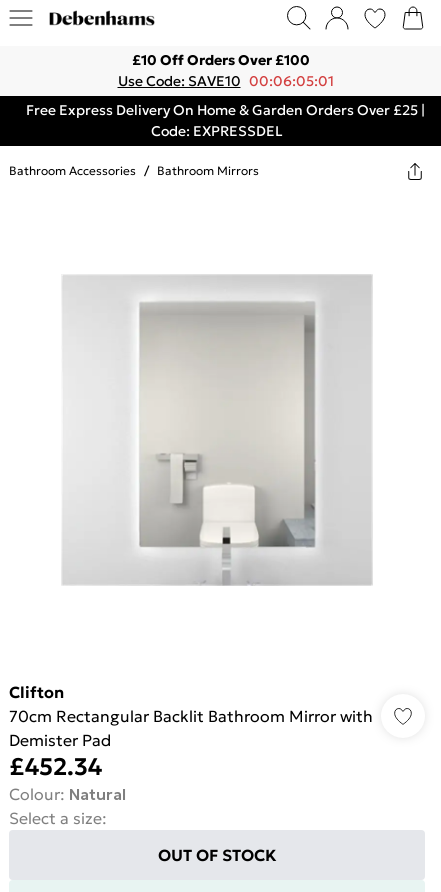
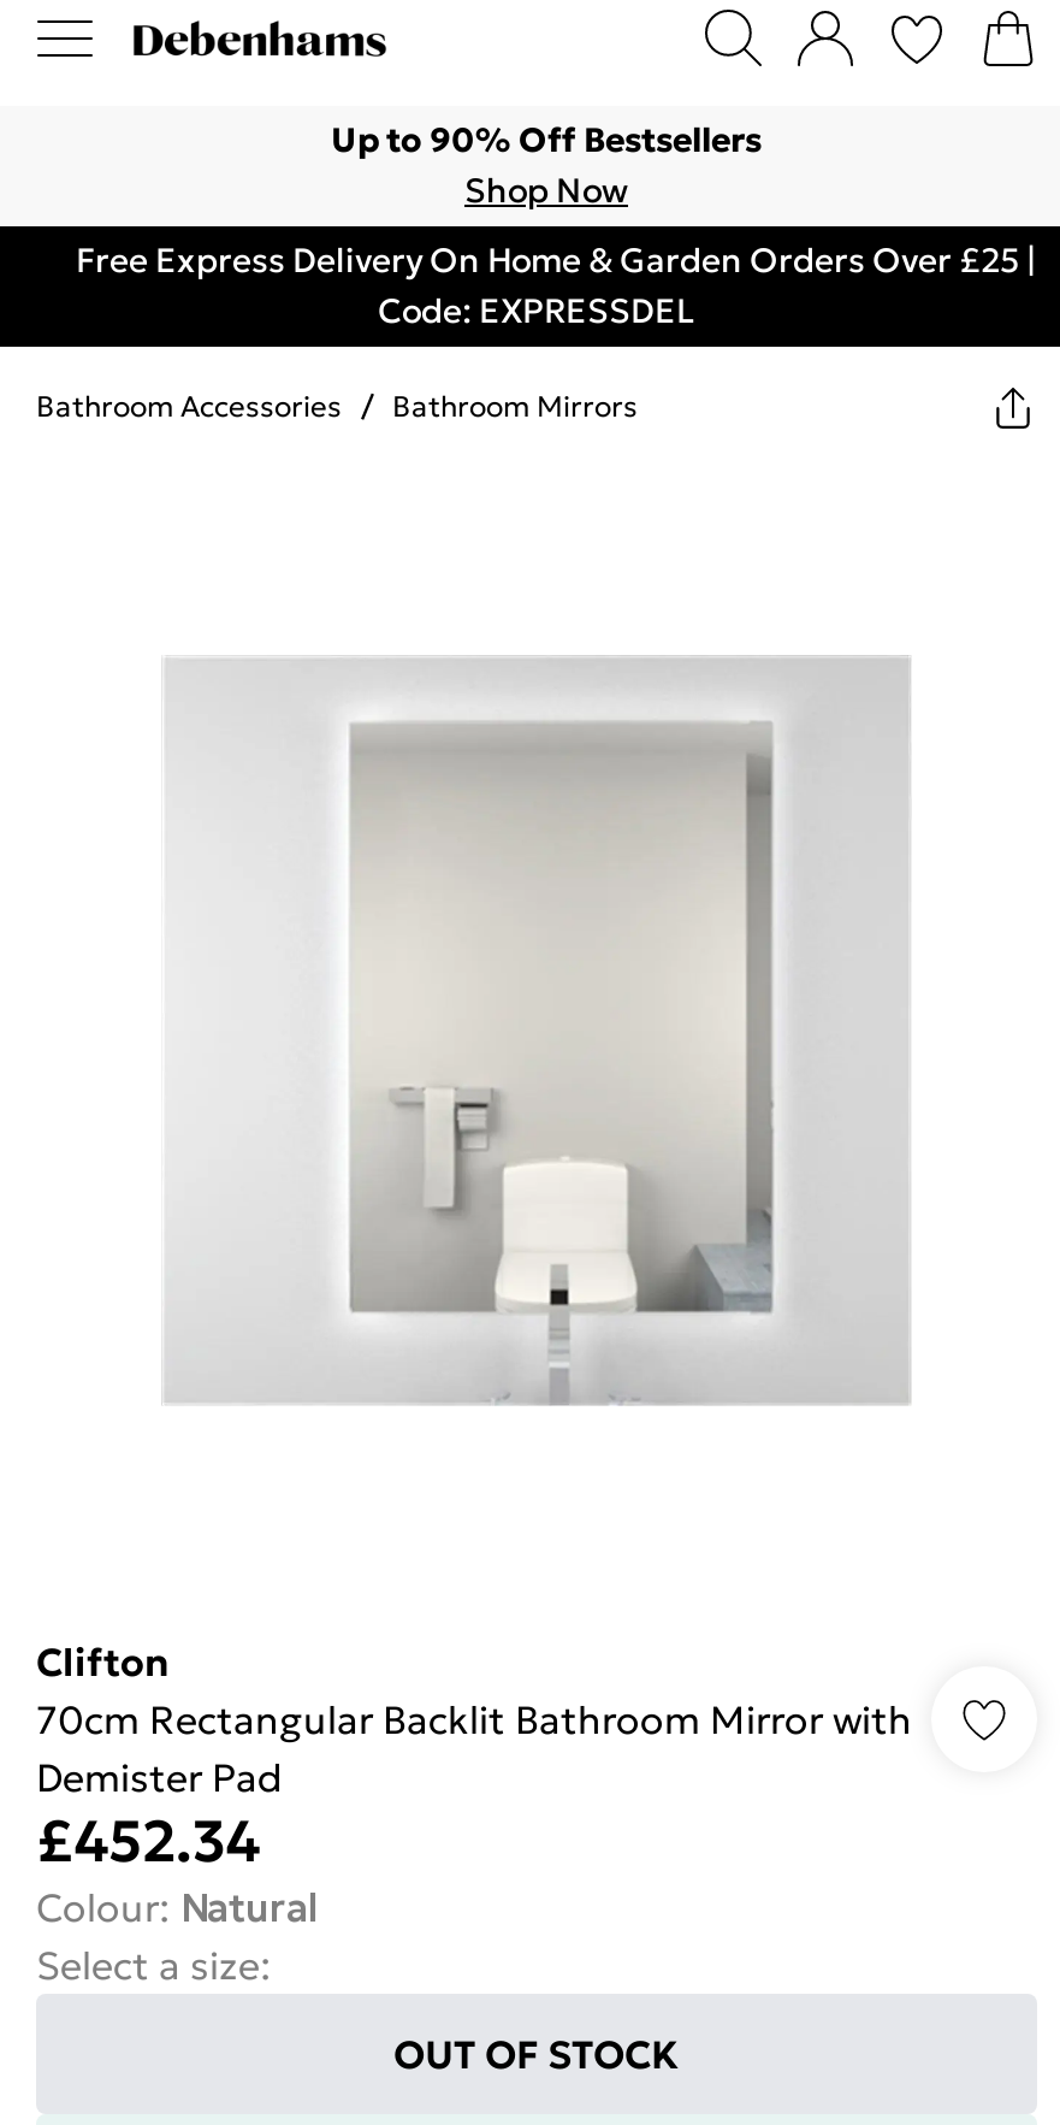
[117,51,333,90] £10 Off Orders Over £100 | Use Code: SAVE10 00:06:05:01 -> [331,118,762,212] Up to 90% Off Bestsellers | Shop Now

